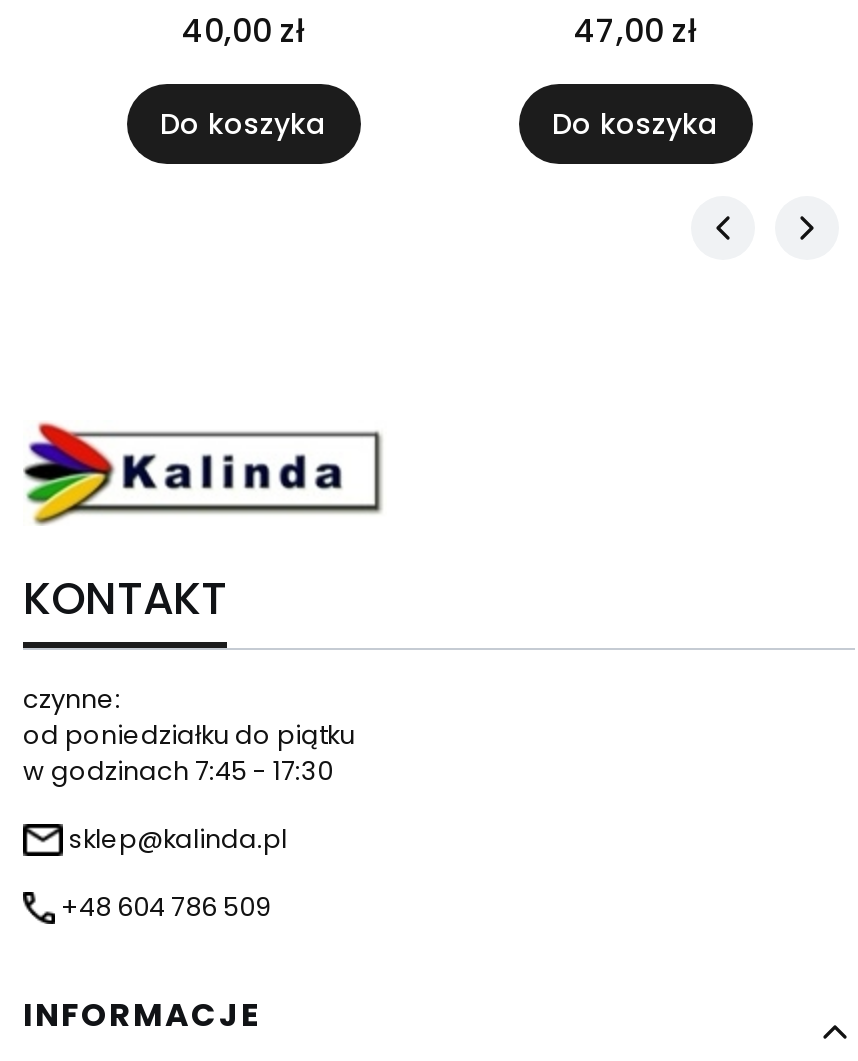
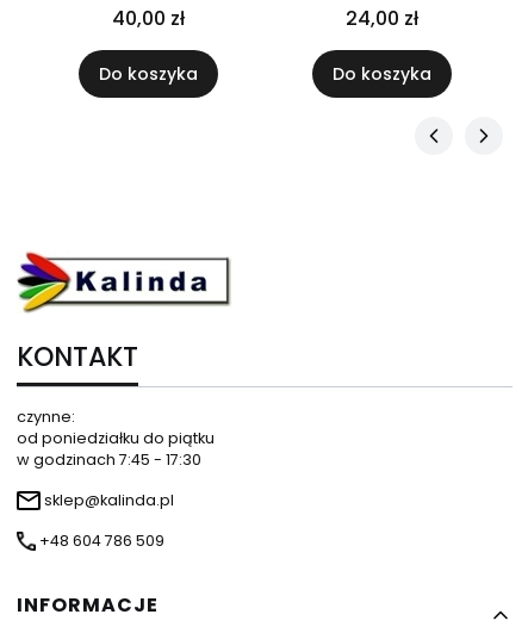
[574,9,696,55] 47,00 zł -> [345,5,418,33] 24,00 zł

